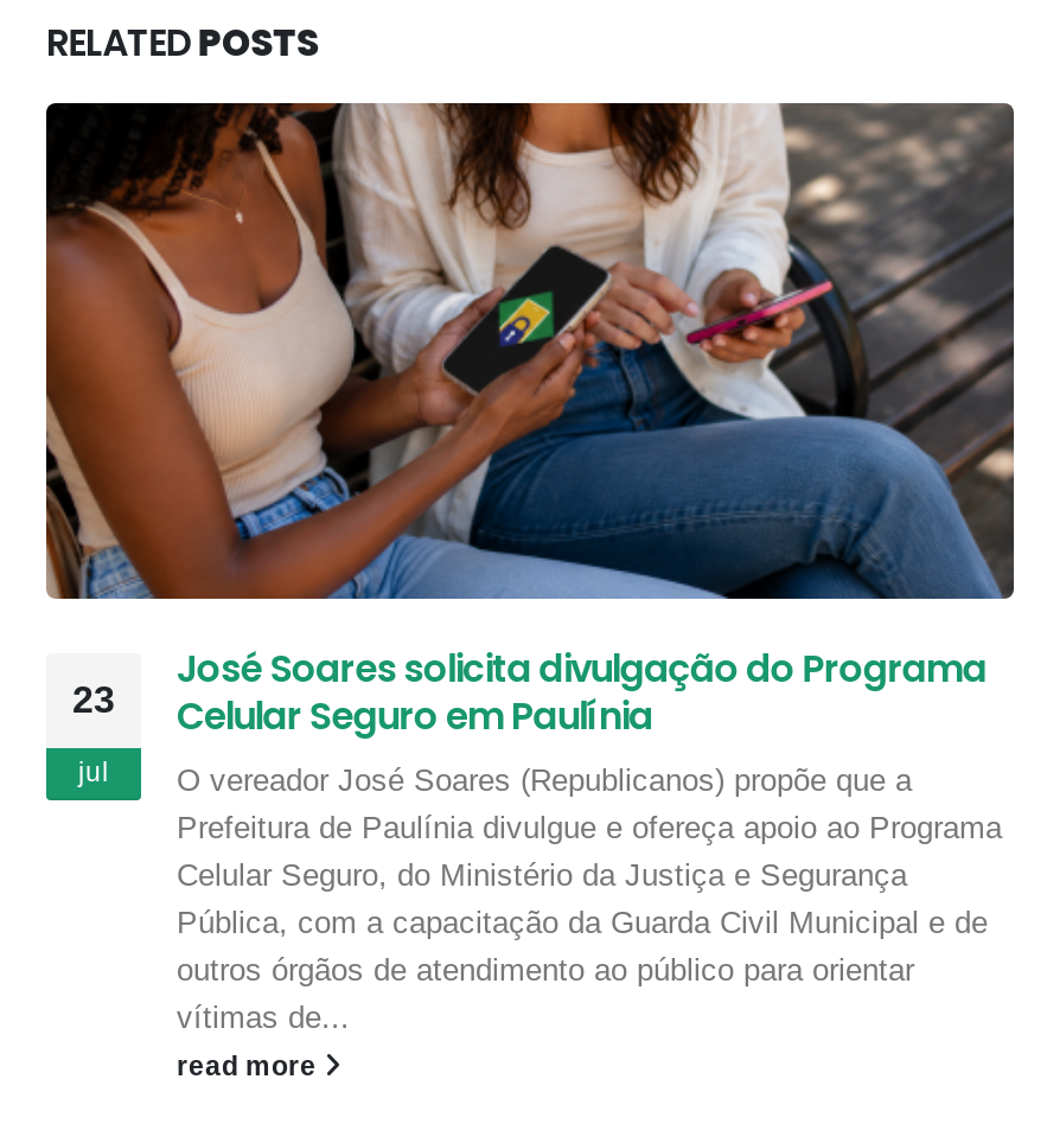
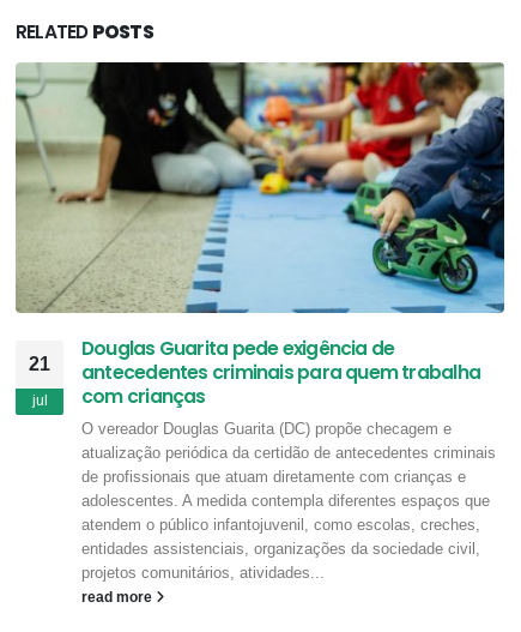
[44,101,1016,1035] [image] | José Soares solicita divulgação do Programa | Celular Seguro em Paulínia | O vereador José Soares (Republicanos) propõe que a | Prefeitura de Paulínia divulgue e ofereça apoio ao Programa | Celular Seguro, do Ministério da Justiça e Segurança | Pública, com a capacitação da Guarda Civil Municipal e de | outros órgãos de atendimento ao público para orientar | vítimas de... -> [14,61,505,582] [image] | Douglas Guarita pede exigência de | antecedentes criminais para quem trabalha | com crianças | O vereador Douglas Guarita (DC) propõe checagem e | atualização periódica da certidão de antecedentes criminais | de profissionais que atuam diretamente com crianças e | adolescentes. A medida contempla diferentes espaços que | atendem o público infantojuvenil, como escolas, creches, | entidades assistenciais, organizações da sociedade civil, | projetos comunitários, atividades...
[72,679,115,720] 23 -> [29,354,50,374] 21

